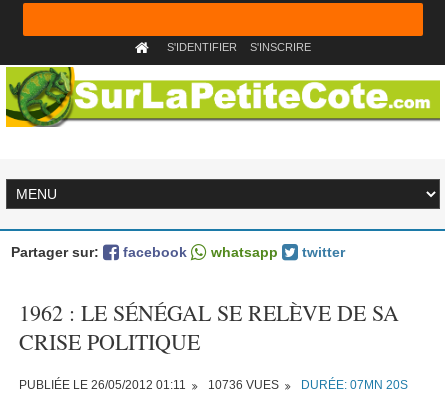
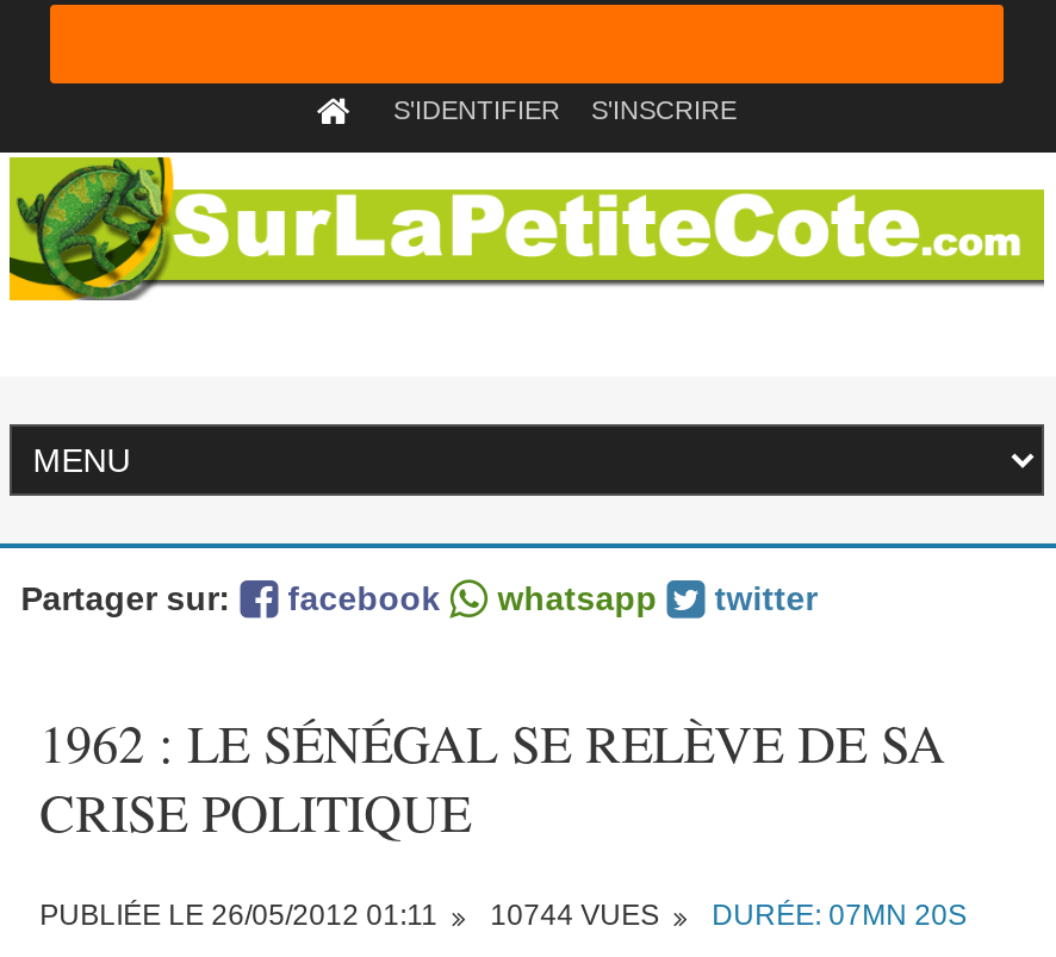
[19,378,408,392] PUBLIÉE LE 26/05/2012 01:11 10736 VUES DURÉE: 07MN 20S -> [40,898,967,931] PUBLIÉE LE 26/05/2012 01:11 10744 VUES DURÉE: 07MN 20S

